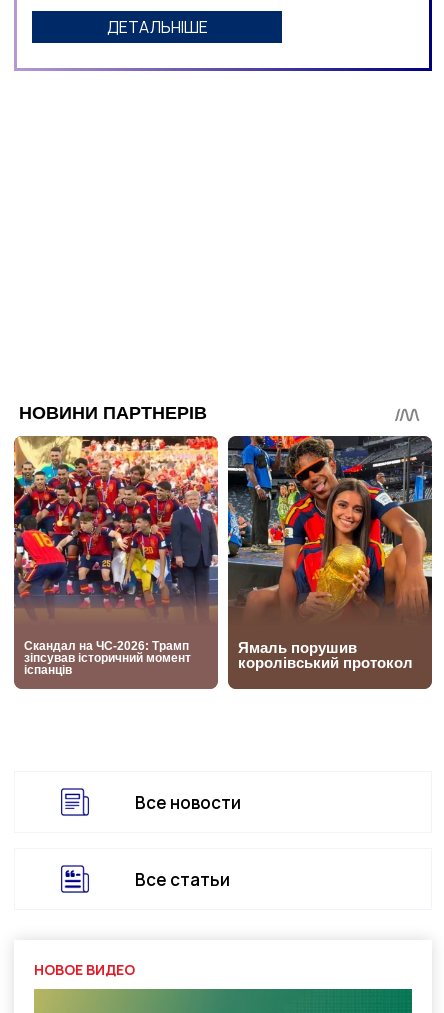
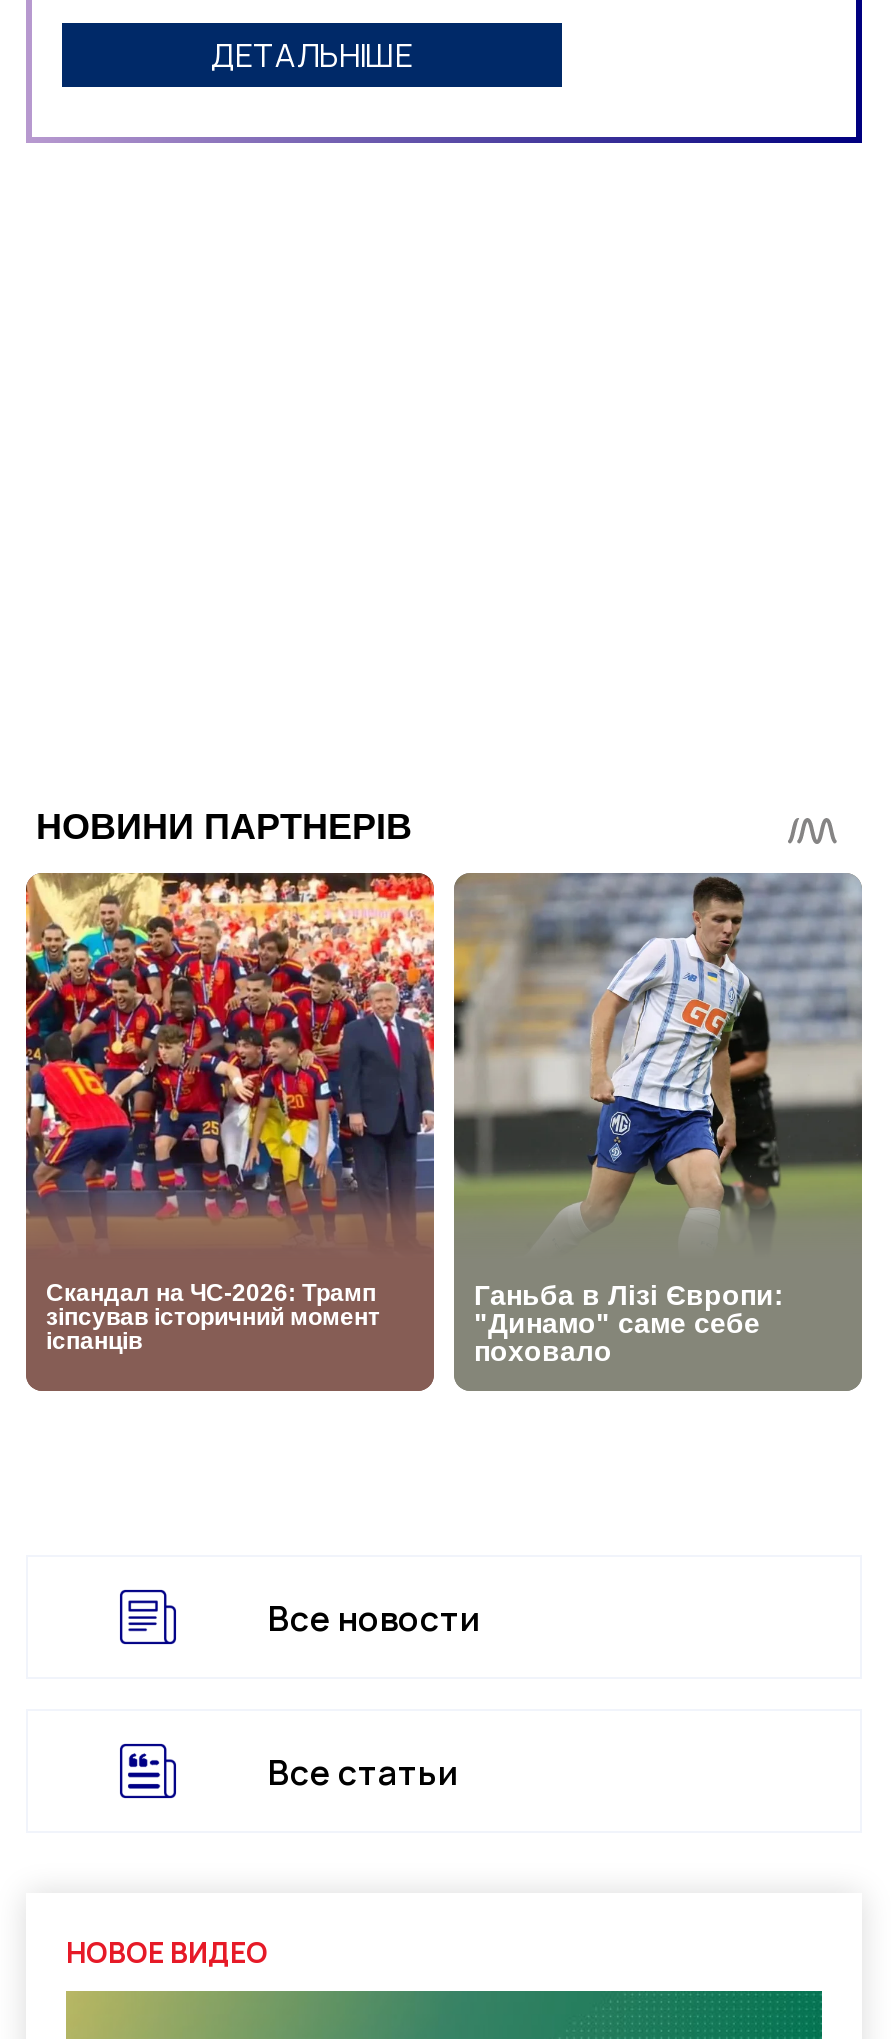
[227,435,433,688] [image] -> [452,871,864,1391] [image]

